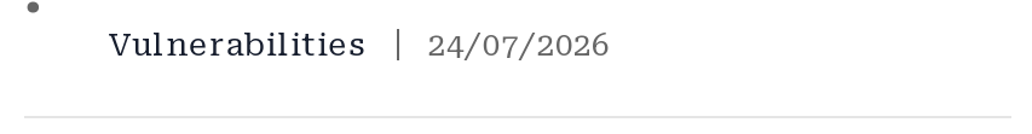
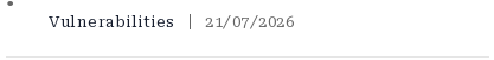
[109,25,610,62] Vulnerabilities 24/07/2026 -> [49,12,294,30] Vulnerabilities 21/07/2026

